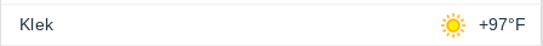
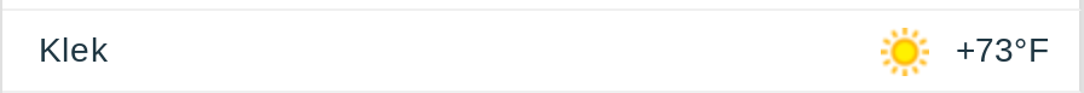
[479,15,526,34] +97°F -> [956,30,1050,69] +73°F

